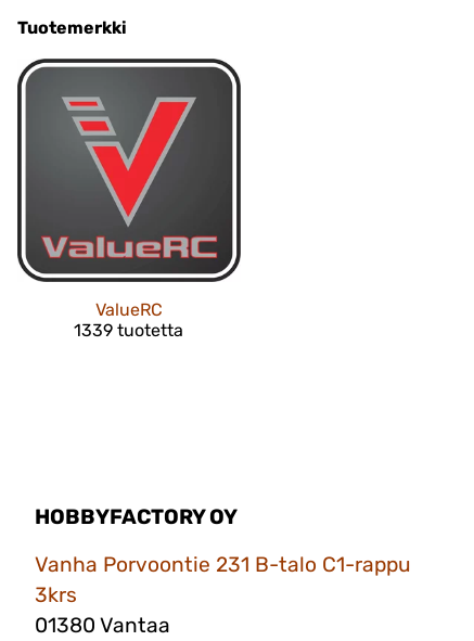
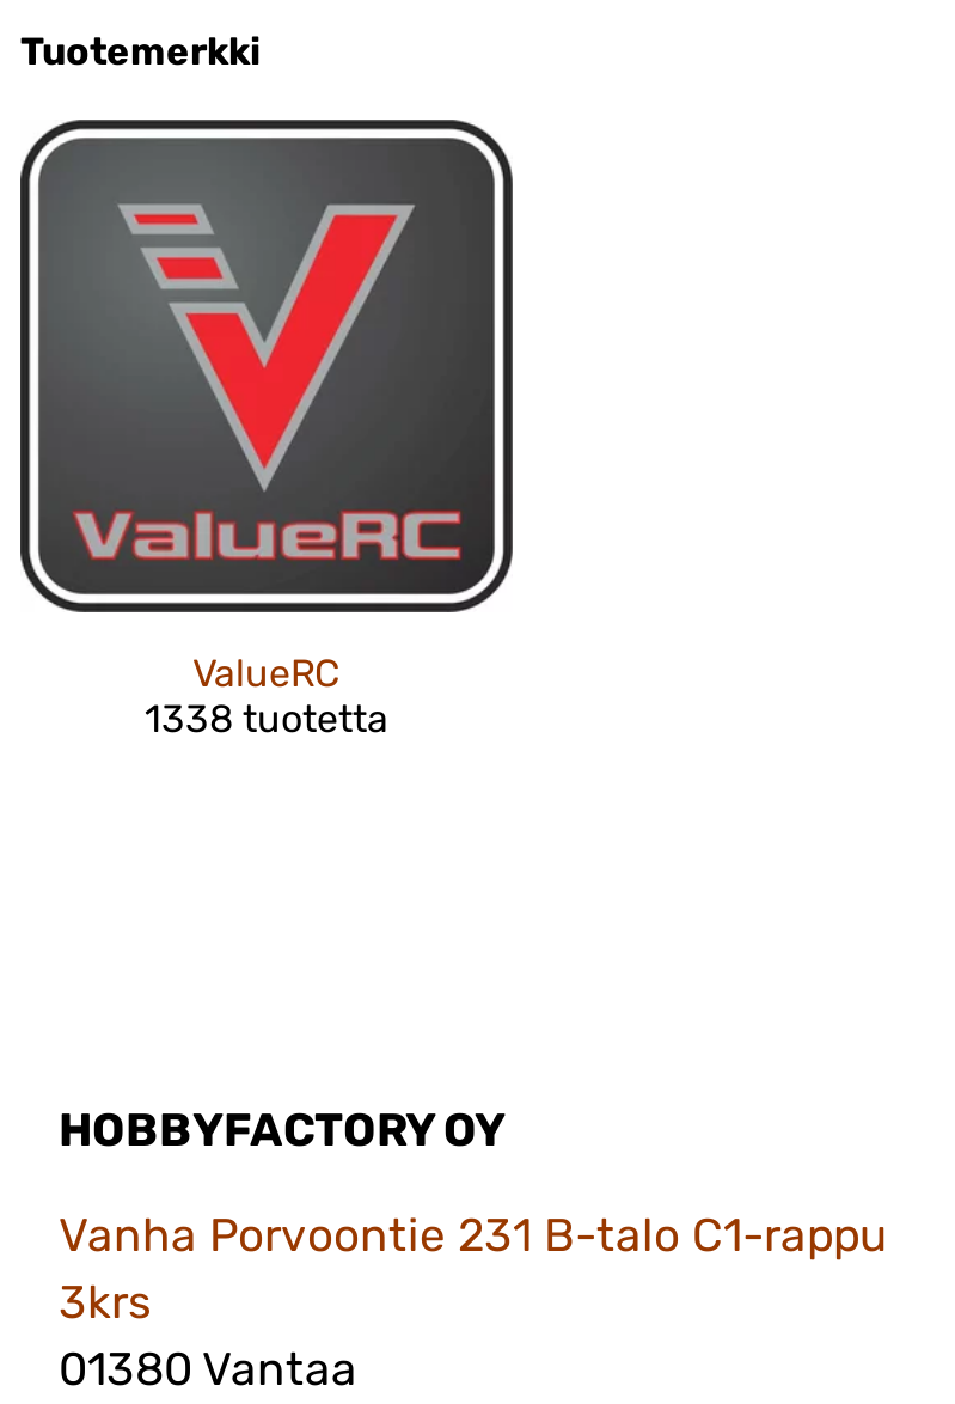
[74,320,184,341] 1339 tuotetta -> [145,697,388,742] 1338 tuotetta

